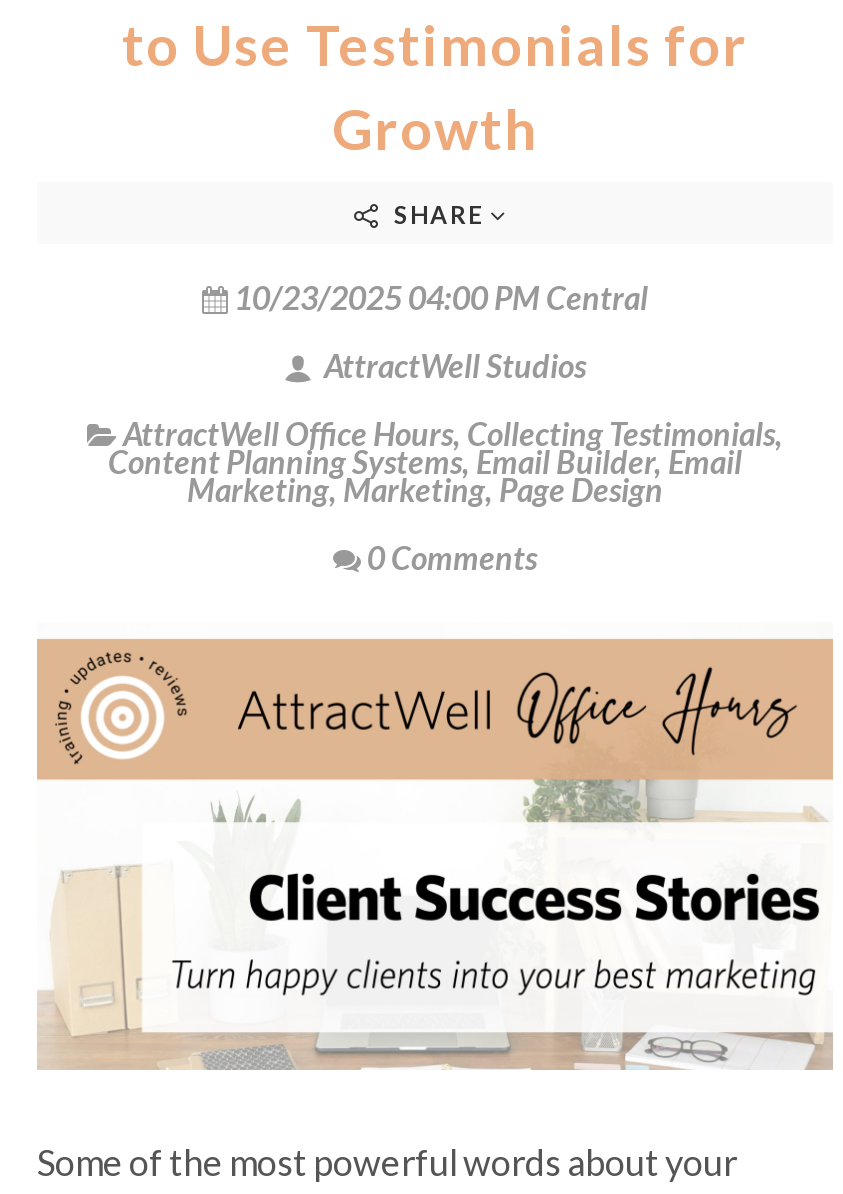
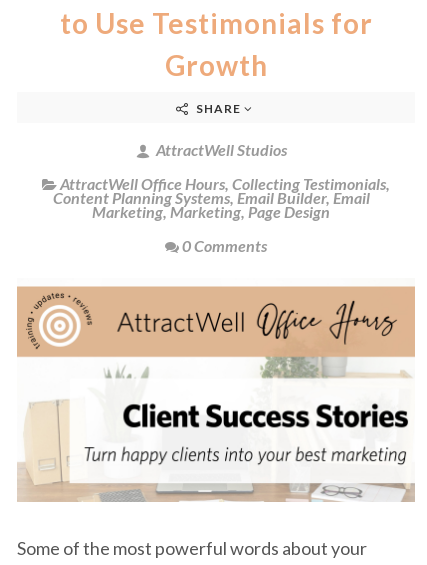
[234,278,648,316] 10/23/2025 04:00 PM Central -> none

